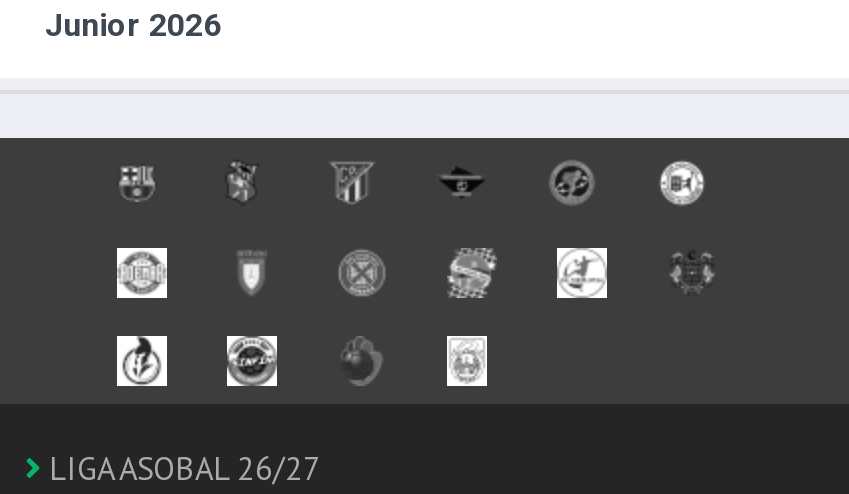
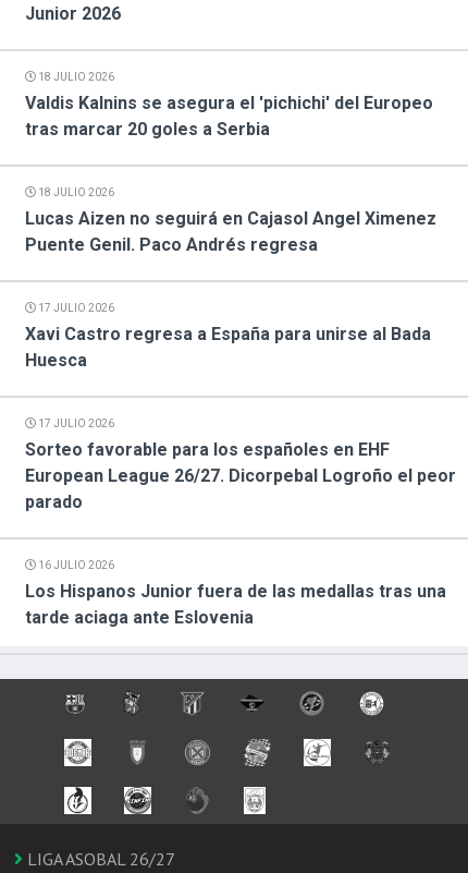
none -> [25,70,456,627] 18 JULIO 2026 | Valdis Kalnins se asegura el 'pichichi' del Europeo | tras marcar 20 goles a Serbia | 18 JULIO 2026 | Lucas Aizen no seguirá en Cajasol Angel Ximenez | Puente Genil. Paco Andrés regresa | 17 JULIO 2026 | Xavi Castro regresa a España para unirse al Bada | Huesca | 17 JULIO 2026 | Sorteo favorable para los españoles en EHF | European League 26/27. Dicorpebal Logroño el peor | parado | 16 JULIO 2026 | Los Hispanos Junior fuera de las medallas tras una | tarde aciaga ante Eslovenia

